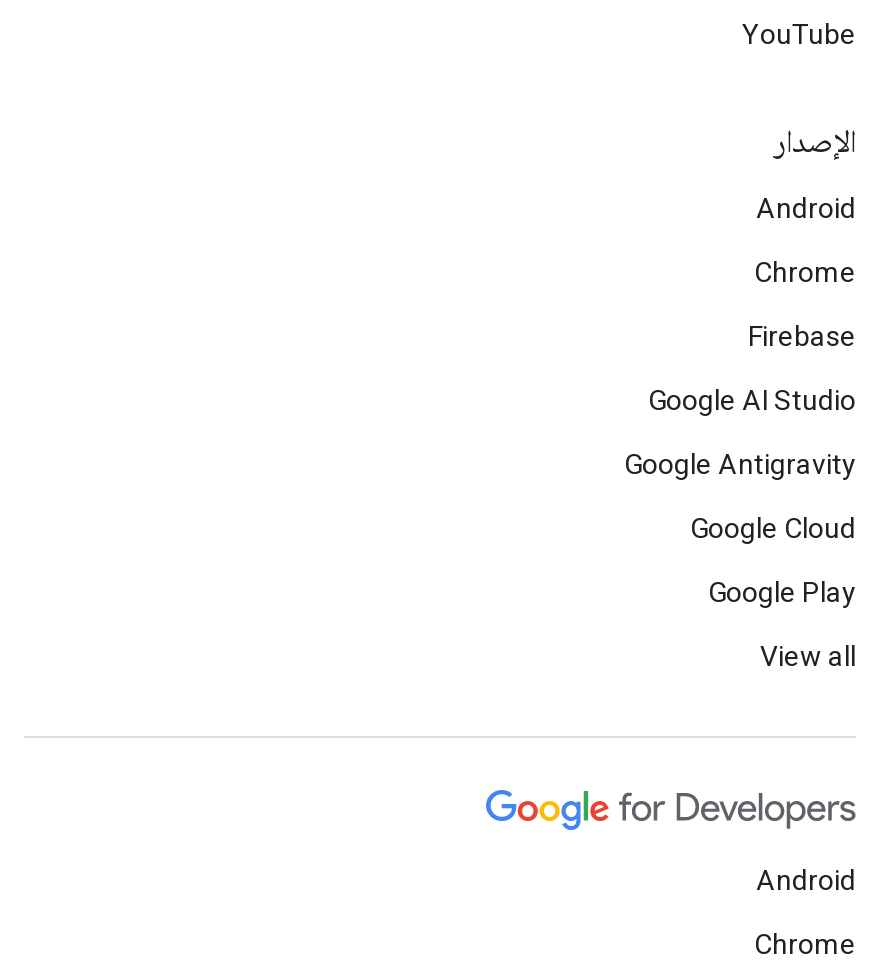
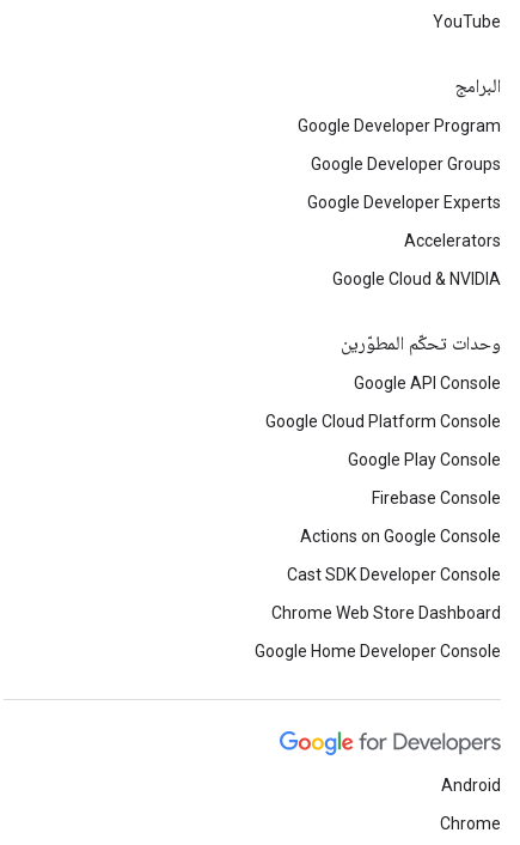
[624,122,856,672] الإصدار | Android | Chrome | Firebase | Google AI Studio | Google Antigravity | Google Cloud | Google Play | View all -> [255,74,501,661] البرامج | Google Developer Program | Google Developer Groups | Google Developer Experts | Accelerators | Google Cloud & NVIDIA | وحدات تحكّم المطوّرين | Google API Console | Google Cloud Platform Console | Google Play Console | Firebase Console | Actions on Google Console | Cast SDK Developer Console | Chrome Web Store Dashboard | Google Home Developer Console

